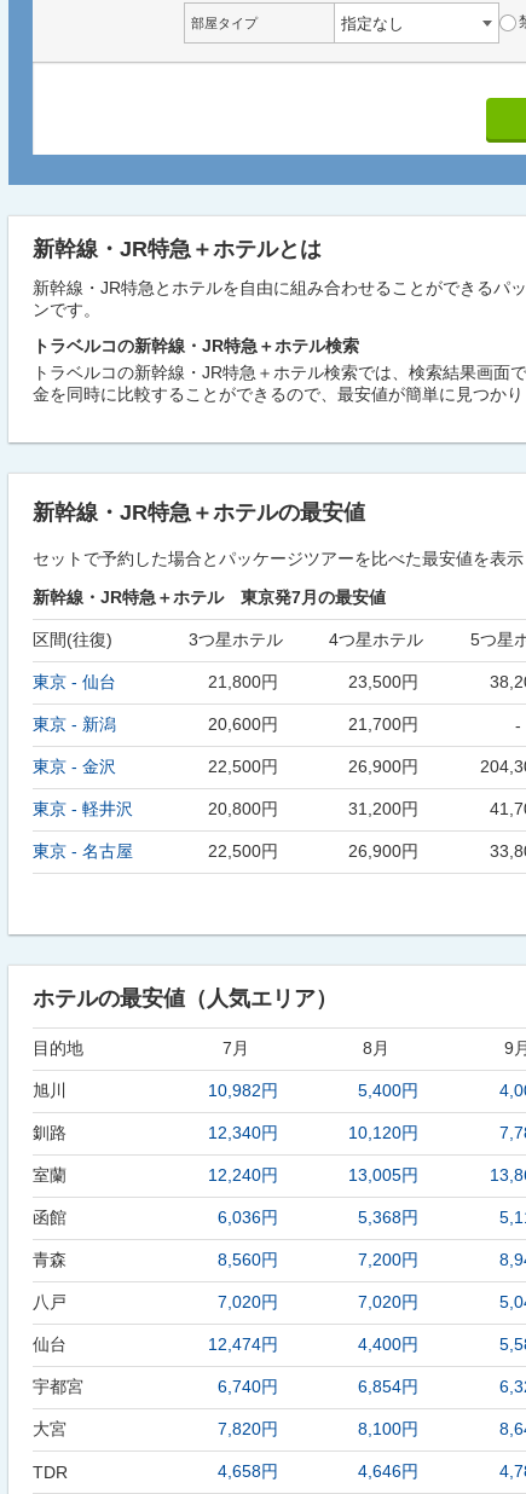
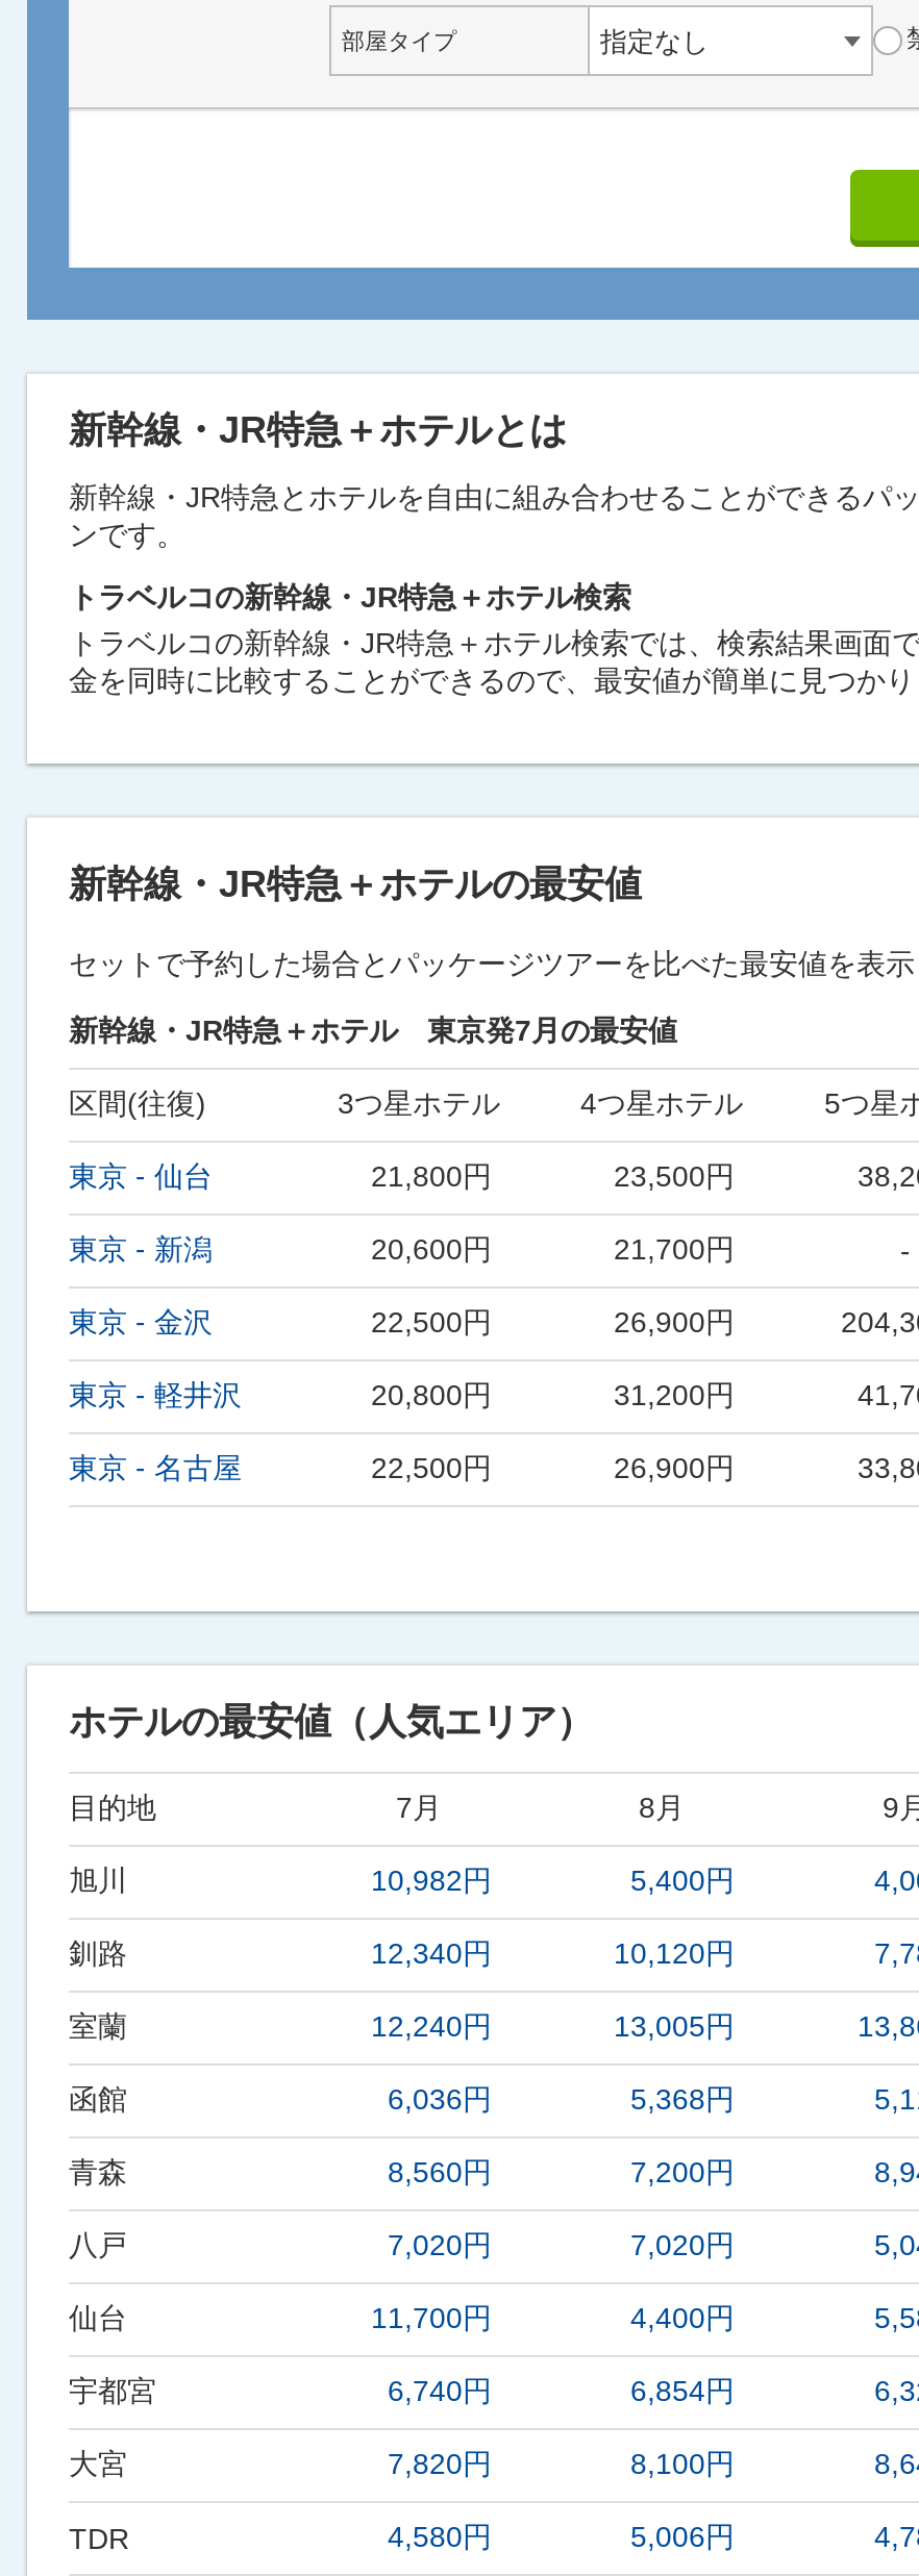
[208,1334,278,1354] 12,474円 -> [371,2301,492,2334] 11,700円
[218,1461,278,1480] 4,658円 -> [388,2519,492,2553] 4,580円
[359,1461,419,1480] 4,646円 -> [630,2519,735,2553] 5,006円

